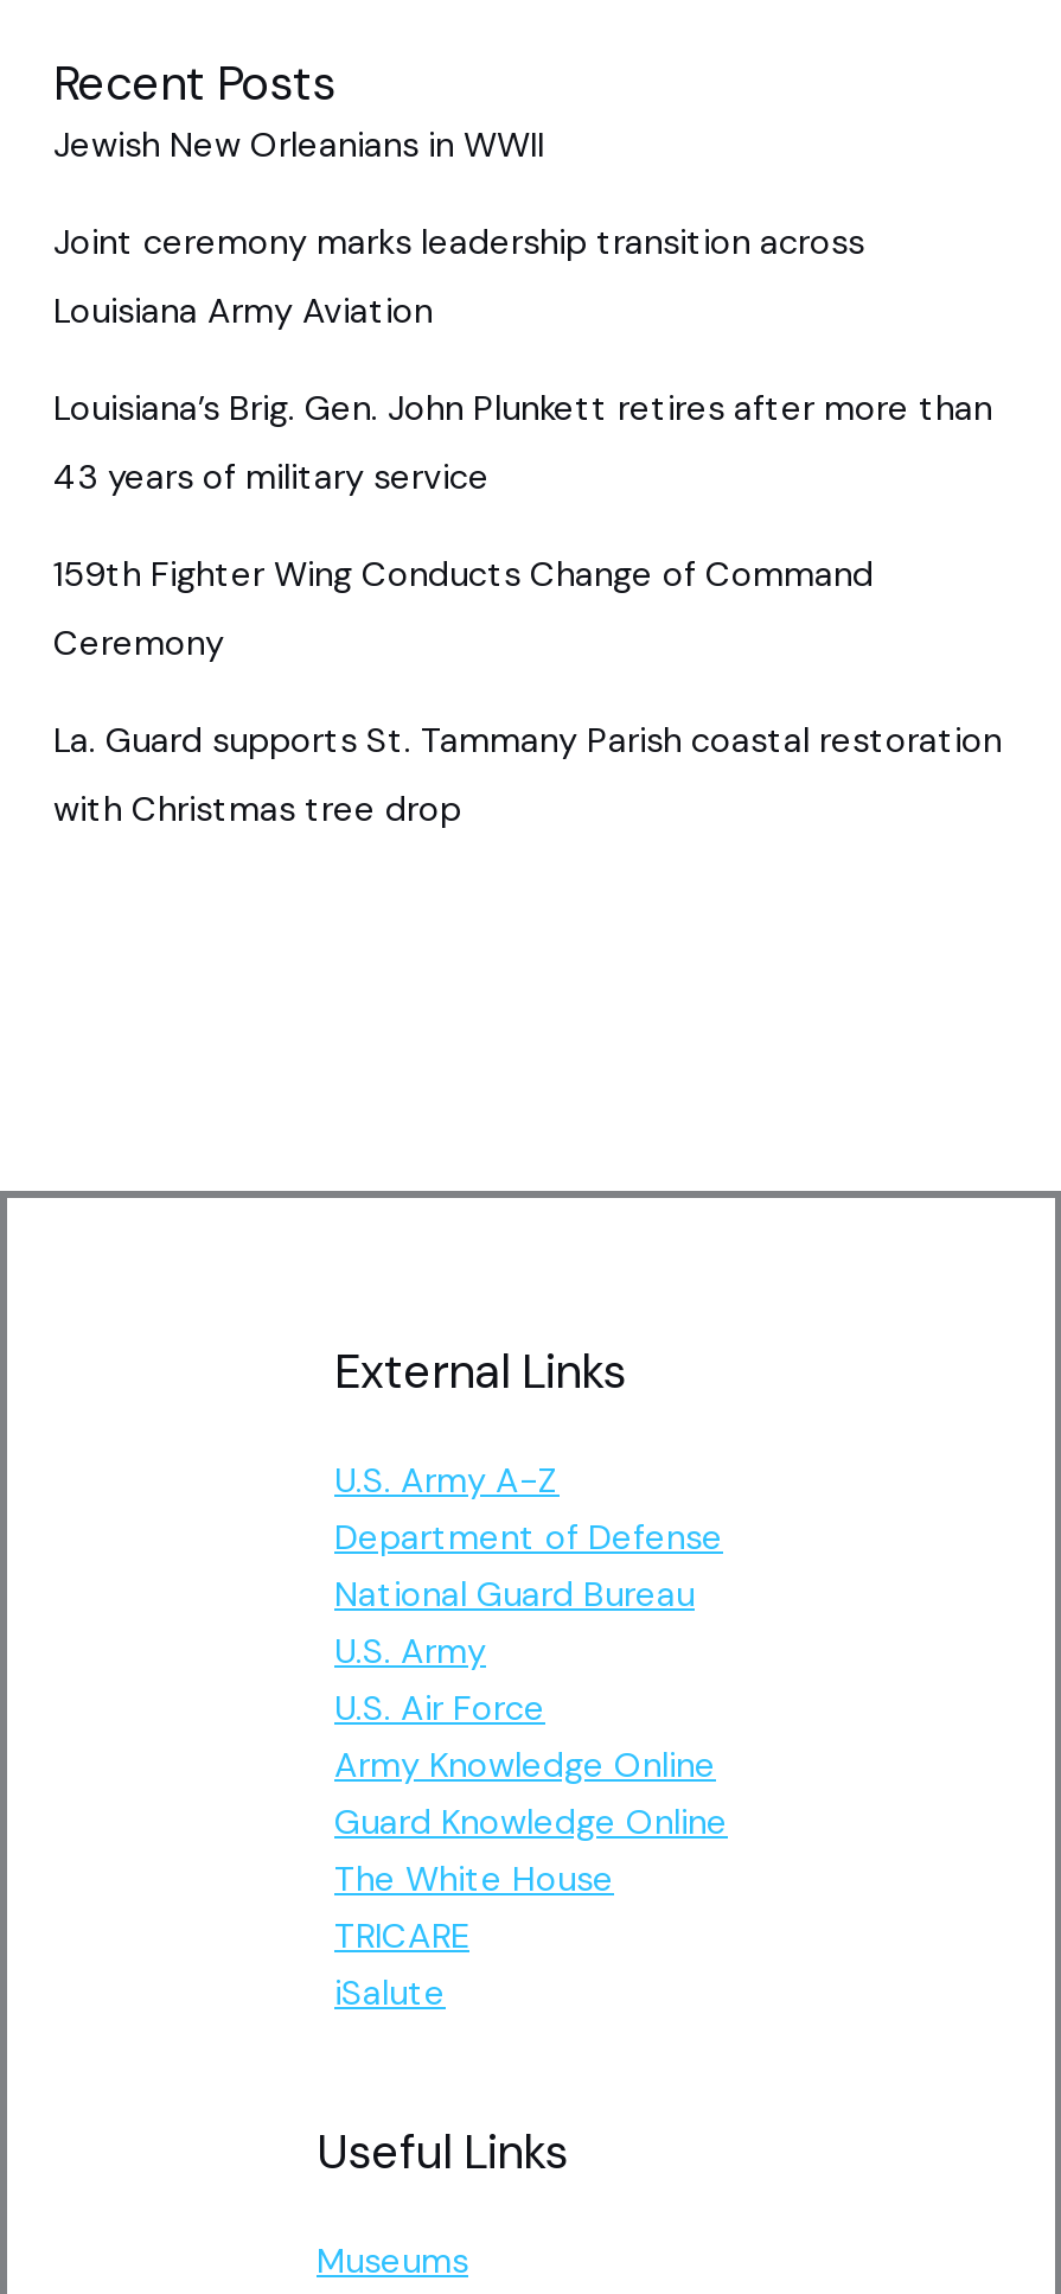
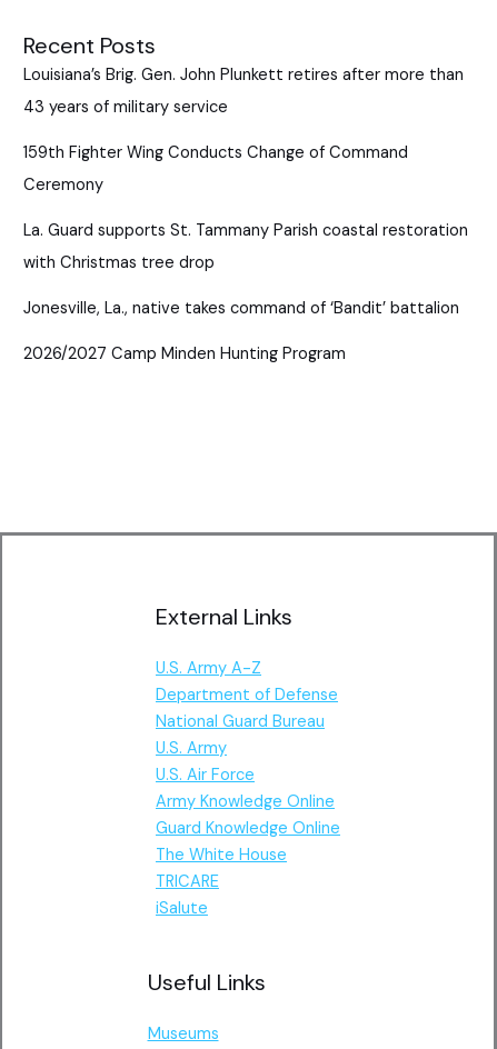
[53,123,864,334] Jewish New Orleanians in WWII | Joint ceremony marks leadership transition across | Louisiana Army Aviation -> none
moved [53,386,1002,832] -> [24,64,469,273]: Louisiana’s Brig. Gen. John Plunkett retires after more than | 43 years of military service | 159th Fighter Wing Conducts Change of Command | Ceremony | La. Guard supports St. Tammany Parish coastal restoration | with Christmas tree drop
none -> [24,298,460,364] Jonesville, La., native takes command of ‘Bandit’ battalion | 2026/2027 Camp Minden Hunting Program

